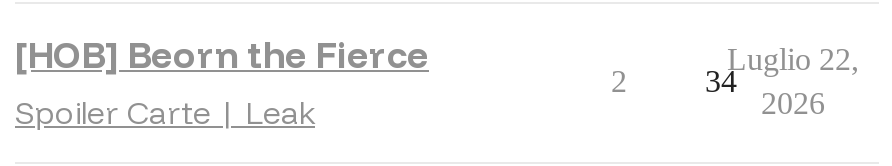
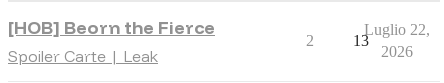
[705,64,737,98] 34 -> [353,32,369,49] 13

